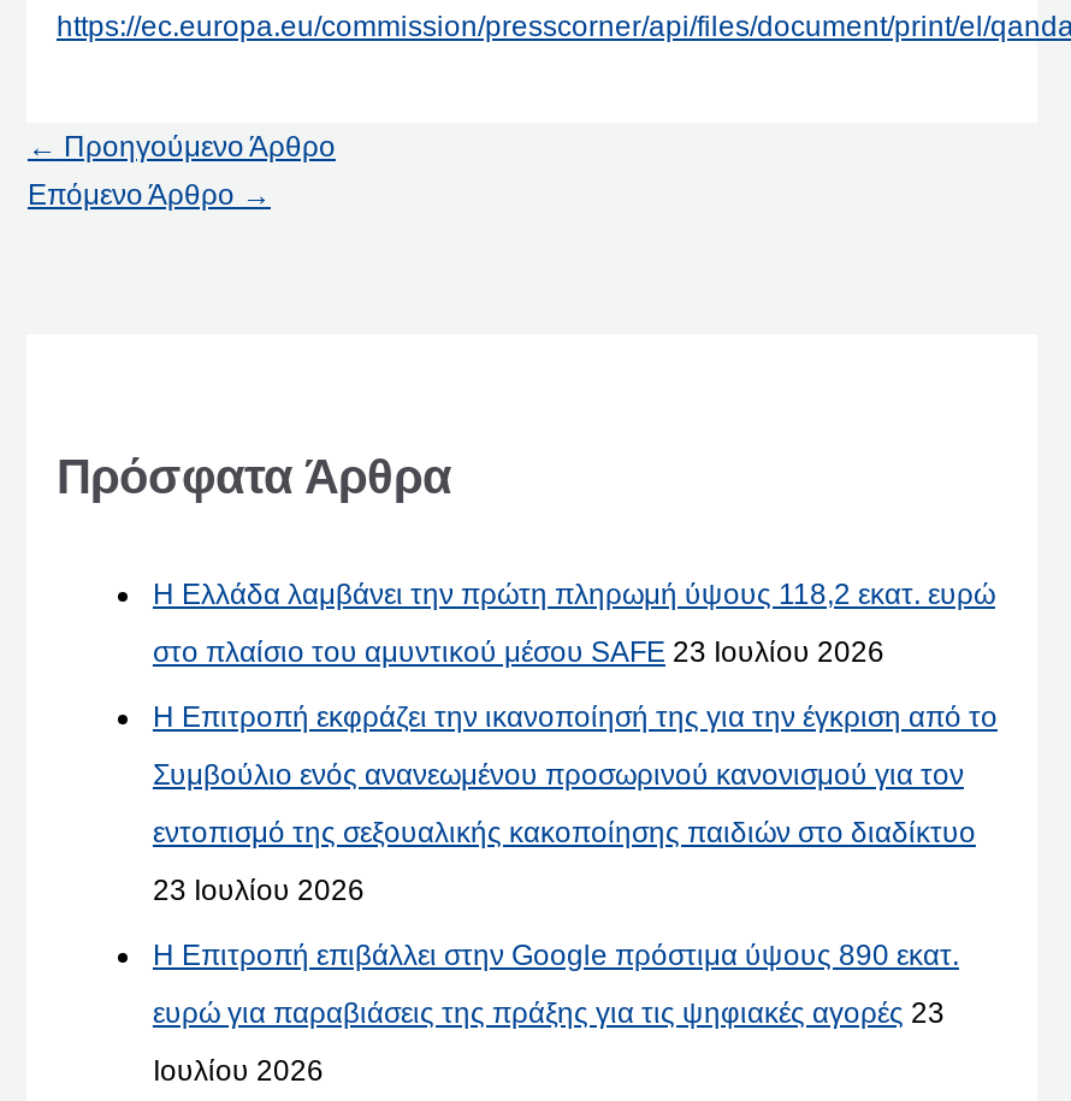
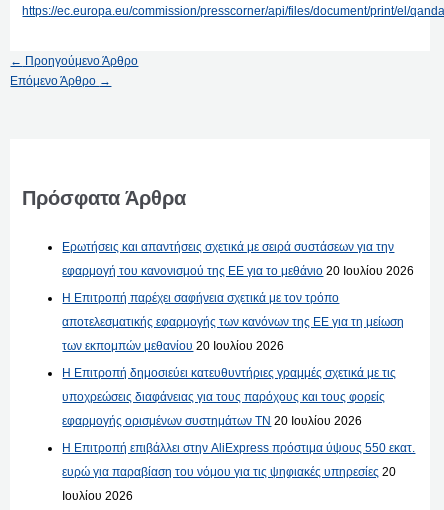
[153,577,998,1030] Η Ελλάδα λαμβάνει την πρώτη πληρωμή ύψους 118,2 εκατ. ευρώ | στο πλαίσιο του αμυντικού μέσου SAFE 23 Ιουλίου 2026 | Η Επιτροπή εκφράζει την ικανοποίησή της για την έγκριση από το | Συμβούλιο ενός ανανεωμένου προσωρινού κανονισμού για τον | εντοπισμό της σεξουαλικής κακοποίησης παιδιών στο διαδίκτυο | 23 Ιουλίου 2026 | Η Επιτροπή επιβάλλει στην Google πρόστιμα ύψους 890 εκατ. | ευρώ για παραβιάσεις της πράξης για τις ψηφιακές αγορές 23 -> [62,240,415,479] Ερωτήσεις και απαντήσεις σχετικά με σειρά συστάσεων για την | εφαρμογή του κανονισμού της ΕΕ για το μεθάνιο 20 Ιουλίου 2026 | Η Επιτροπή παρέχει σαφήνεια σχετικά με τον τρόπο | αποτελεσματικής εφαρμογής των κανόνων της ΕΕ για τη μείωση | των εκπομπών μεθανίου 20 Ιουλίου 2026 | Η Επιτροπή δημοσιεύει κατευθυντήριες γραμμές σχετικά με τις | υποχρεώσεις διαφάνειας για τους παρόχους και τους φορείς | εφαρμογής ορισμένων συστημάτων ΤΝ 20 Ιουλίου 2026 | Η Επιτροπή επιβάλλει στην AliExpress πρόστιμα ύψους 550 εκατ. | ευρώ για παραβίαση του νόμου για τις ψηφιακές υπηρεσίες 20

